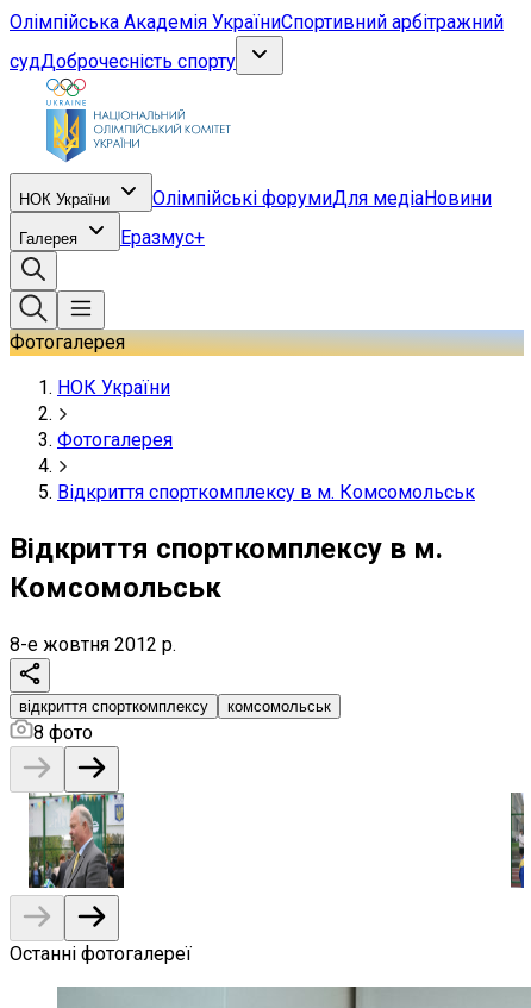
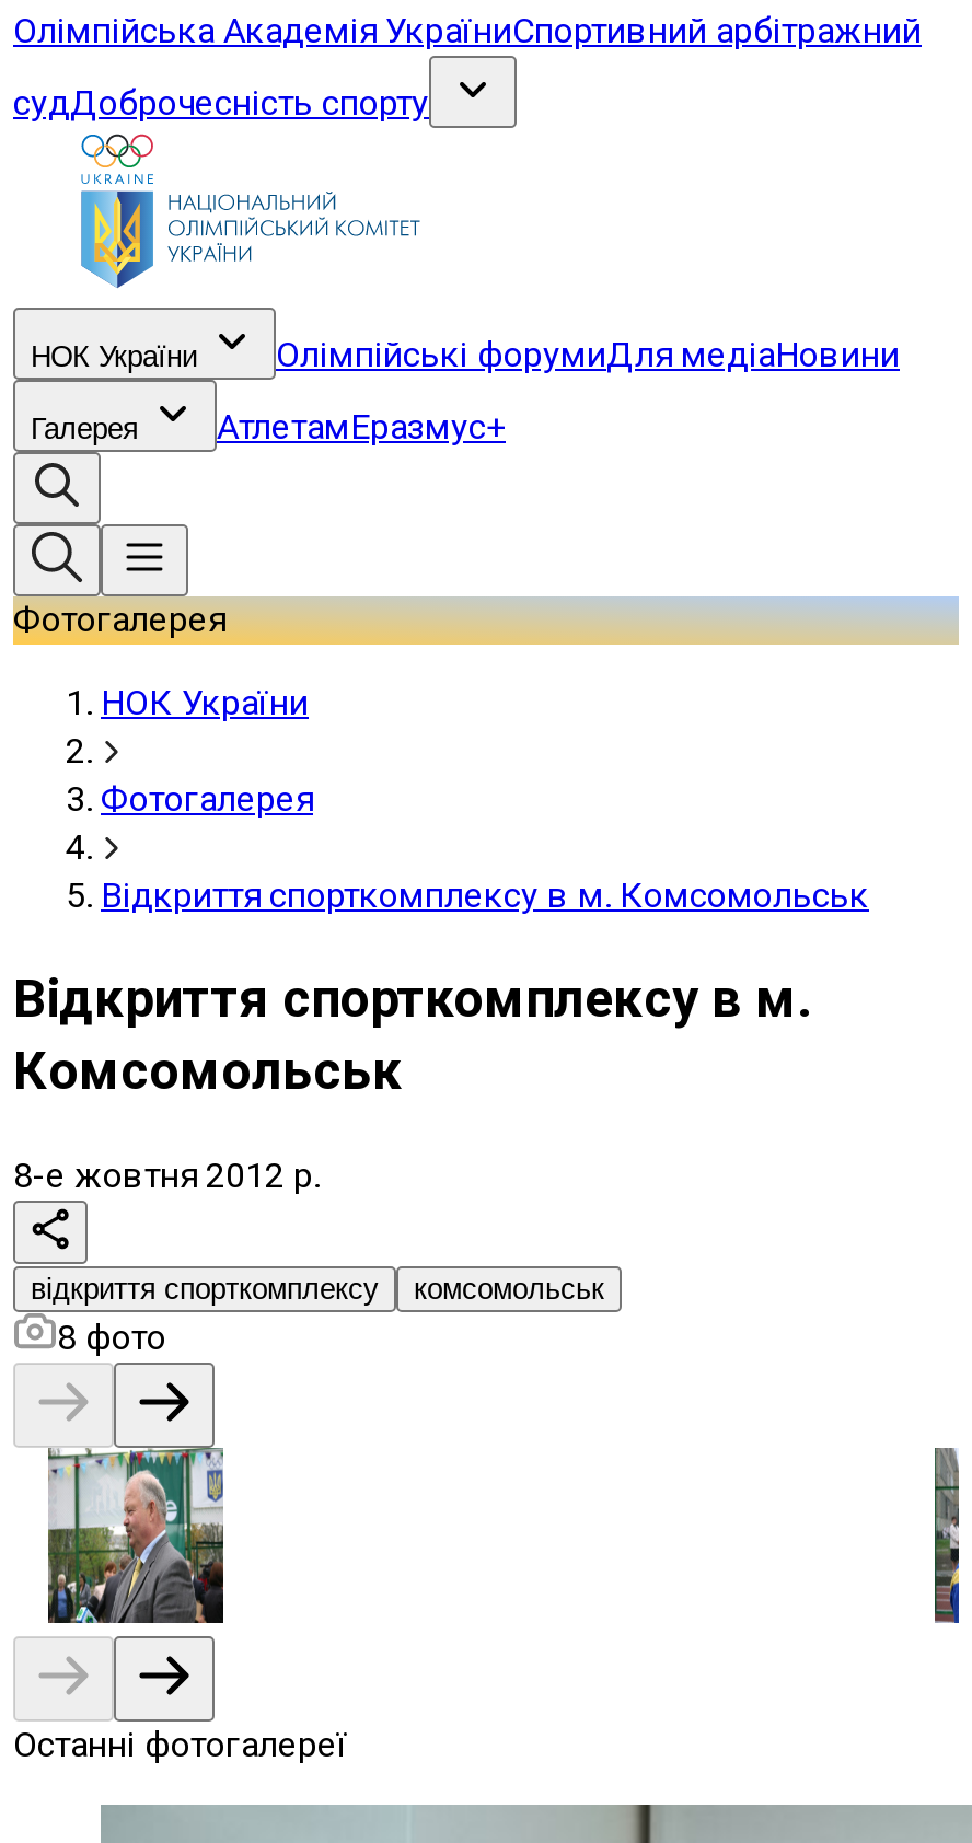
[120,226,205,249] Еразмус+ -> [217,406,506,448] АтлетамЕразмус+

